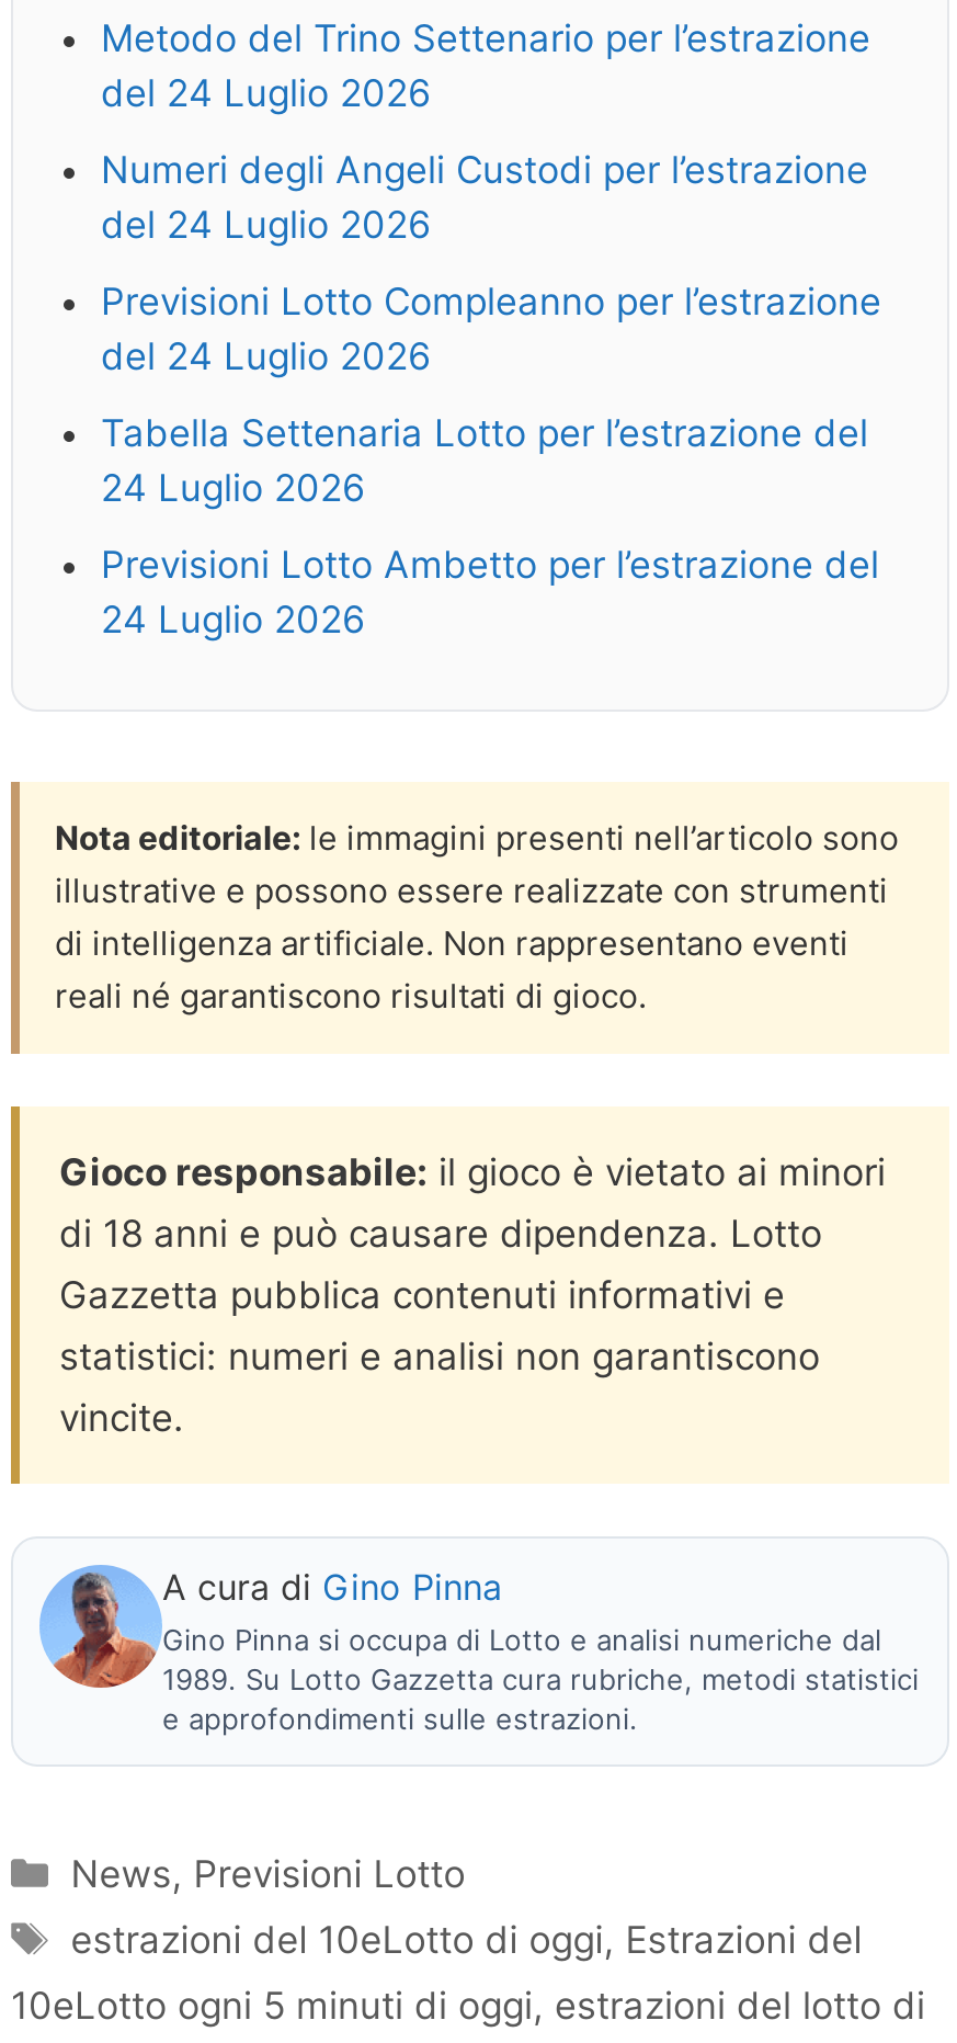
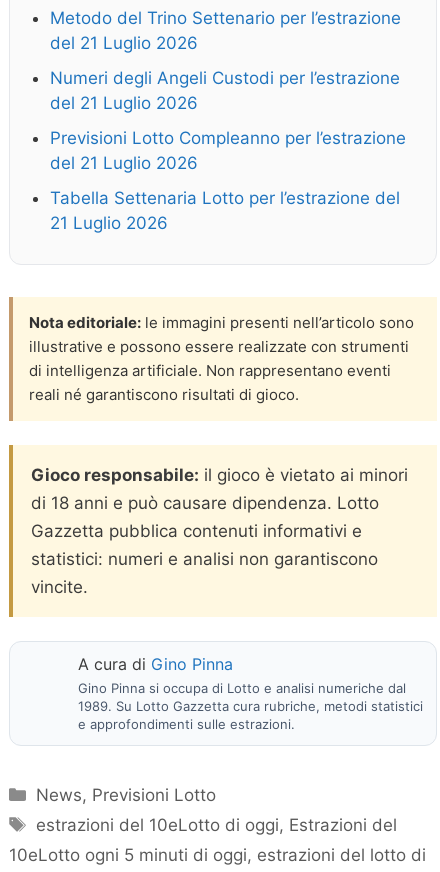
[101,71,432,115] del 24 Luglio 2026 -> [50,33,198,53] del 21 Luglio 2026
[101,203,432,247] del 24 Luglio 2026 -> [50,93,198,113] del 21 Luglio 2026
[101,334,432,378] del 24 Luglio 2026 -> [50,153,198,173] del 21 Luglio 2026
[101,466,879,642] 24 Luglio 2026 | Previsioni Lotto Ambetto per l’estrazione del | 24 Luglio 2026 -> [50,213,168,233] 21 Luglio 2026
[37,1563,164,1690] [image] -> none

